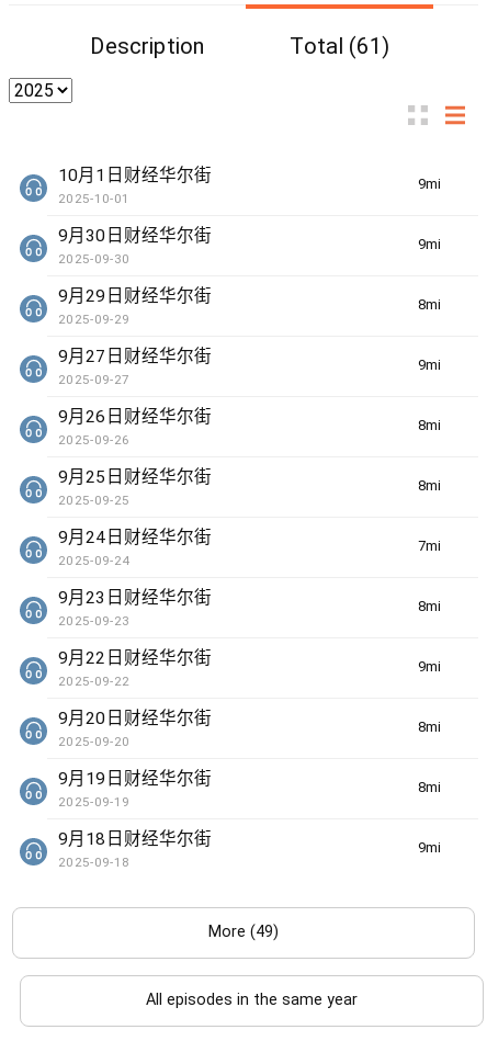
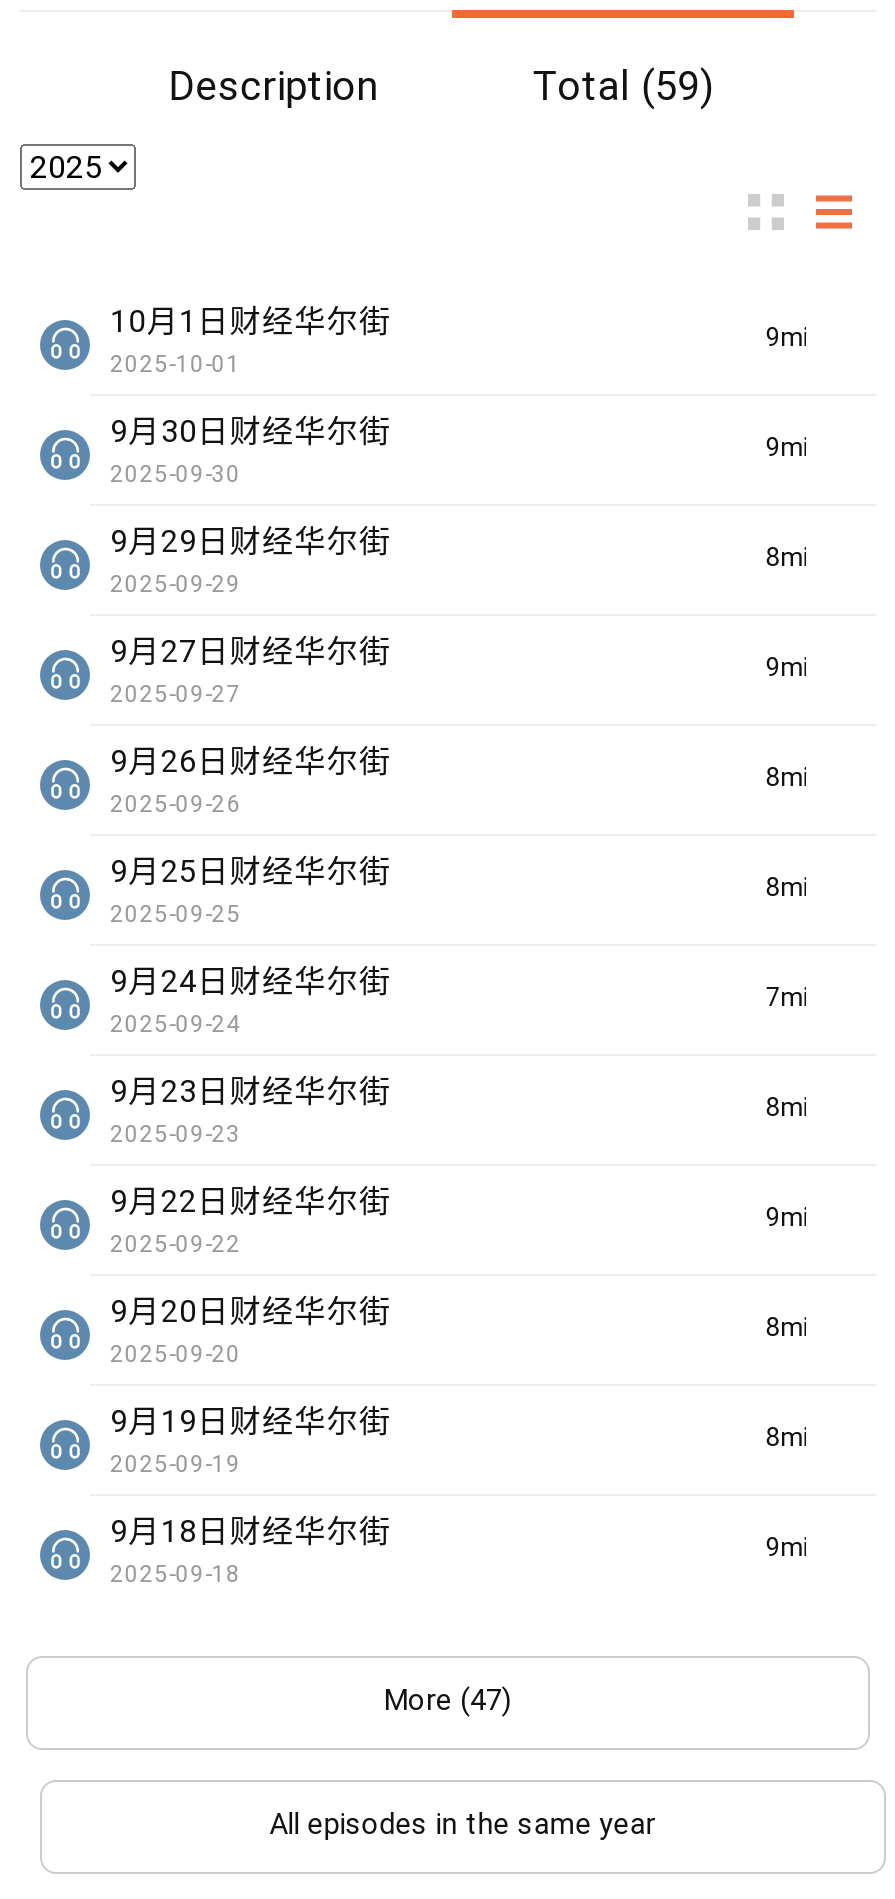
[290,33,389,59] Total (61) -> [533,61,714,109] Total (59)
[208,923,279,942] More (49) -> [384,1685,512,1719] More (47)

